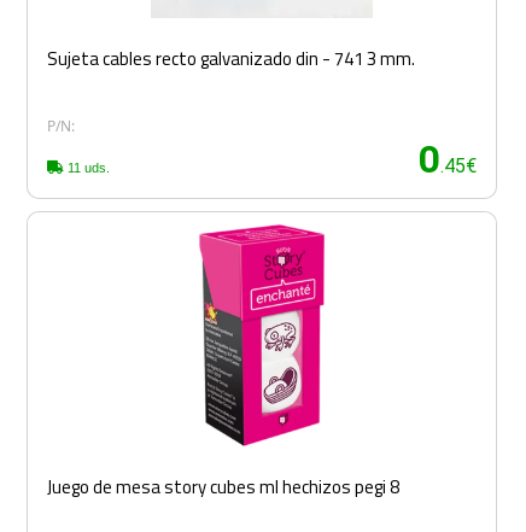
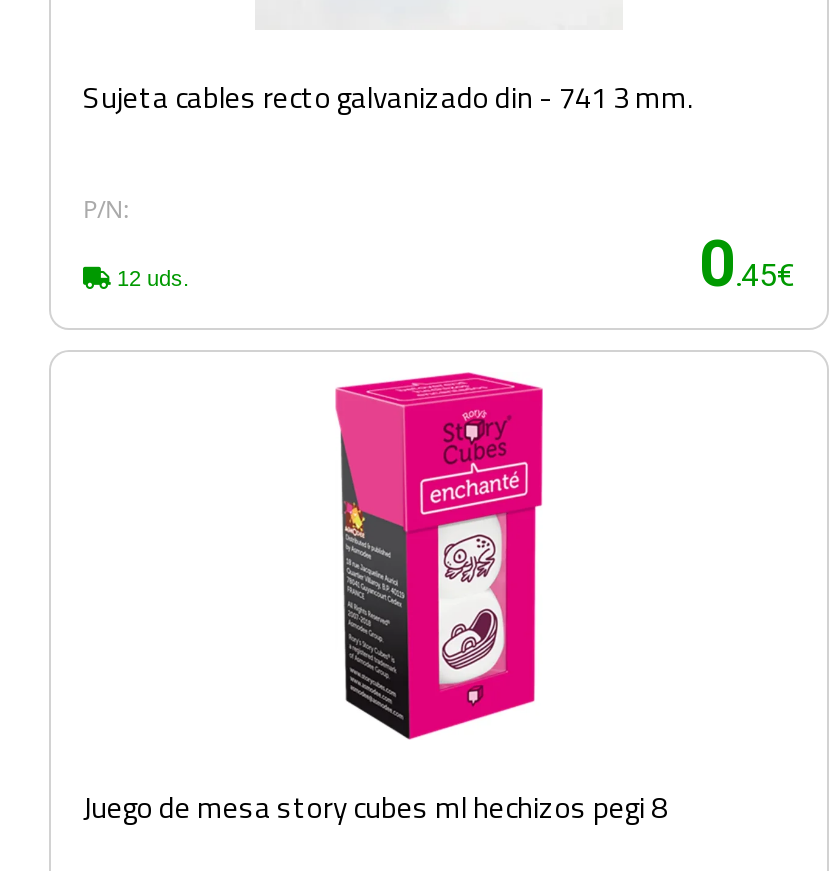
[64,160,110,175] 11 uds. -> [111,266,189,290] 12 uds.

